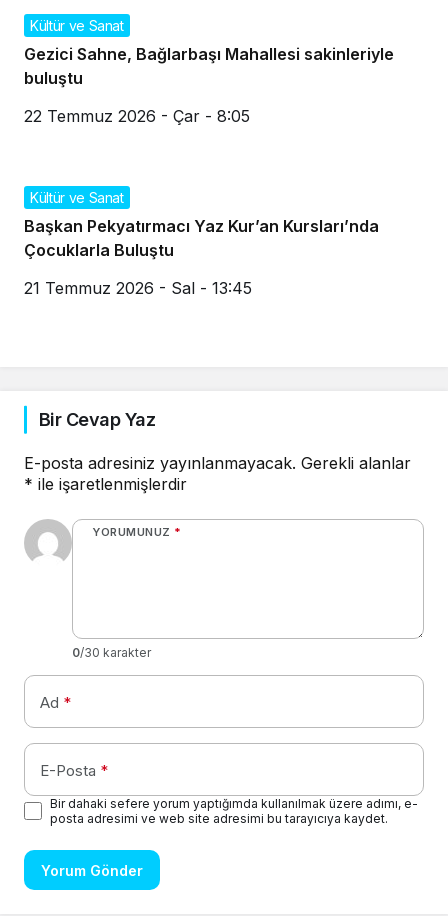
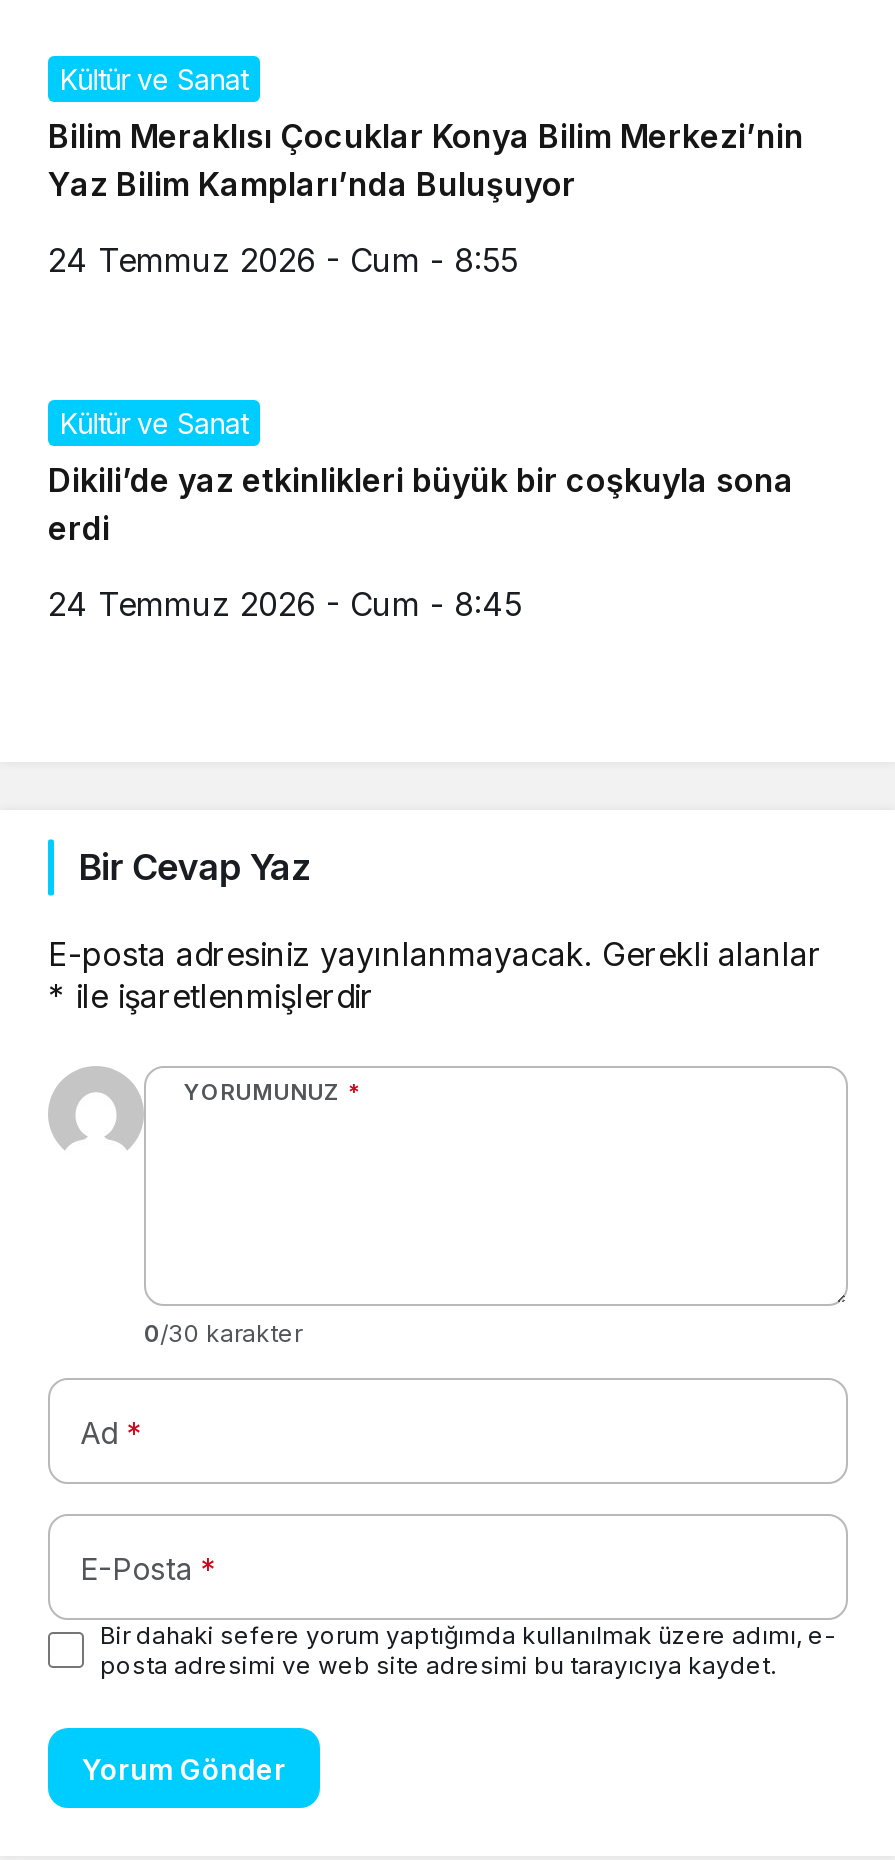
[24,44,394,88] Gezici Sahne, Bağlarbaşı Mahallesi sakinleriyle | buluştu -> [48,117,804,205] Bilim Meraklısı Çocuklar Konya Bilim Merkezi’nin | Yaz Bilim Kampları’nda Buluşuyor
[24,106,250,126] 22 Temmuz 2026 - Çar - 8:05 -> [48,241,518,281] 24 Temmuz 2026 - Cum - 8:55
[24,216,379,260] Başkan Pekyatırmacı Yaz Kur’an Kursları’nda | Çocuklarla Buluştu -> [48,461,794,549] Dikili’de yaz etkinlikleri büyük bir coşkuyla sona | erdi
[24,278,252,298] 21 Temmuz 2026 - Sal - 13:45 -> [48,585,522,625] 24 Temmuz 2026 - Cum - 8:45

